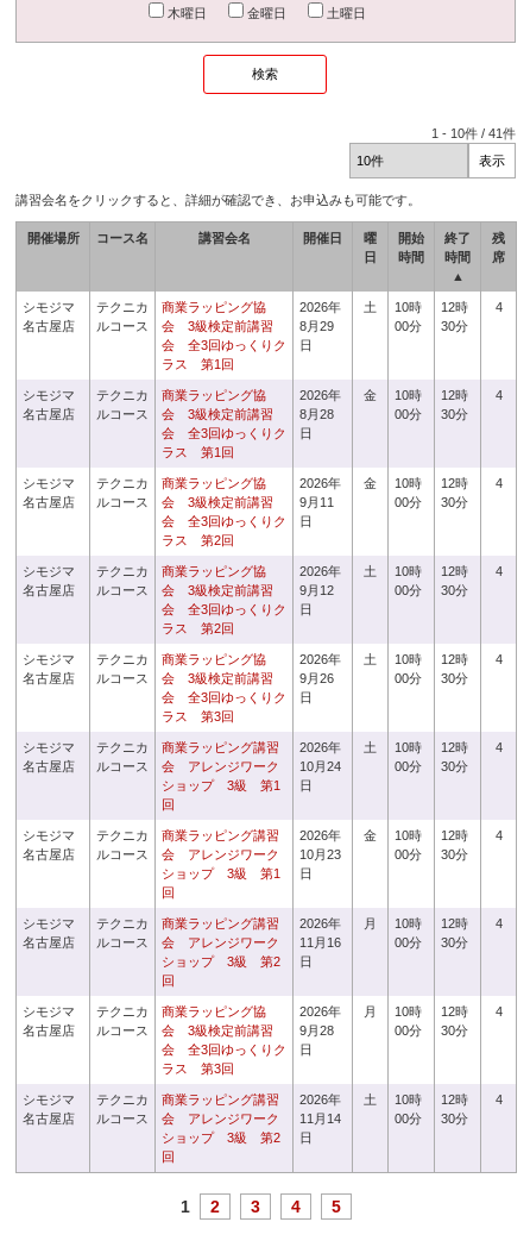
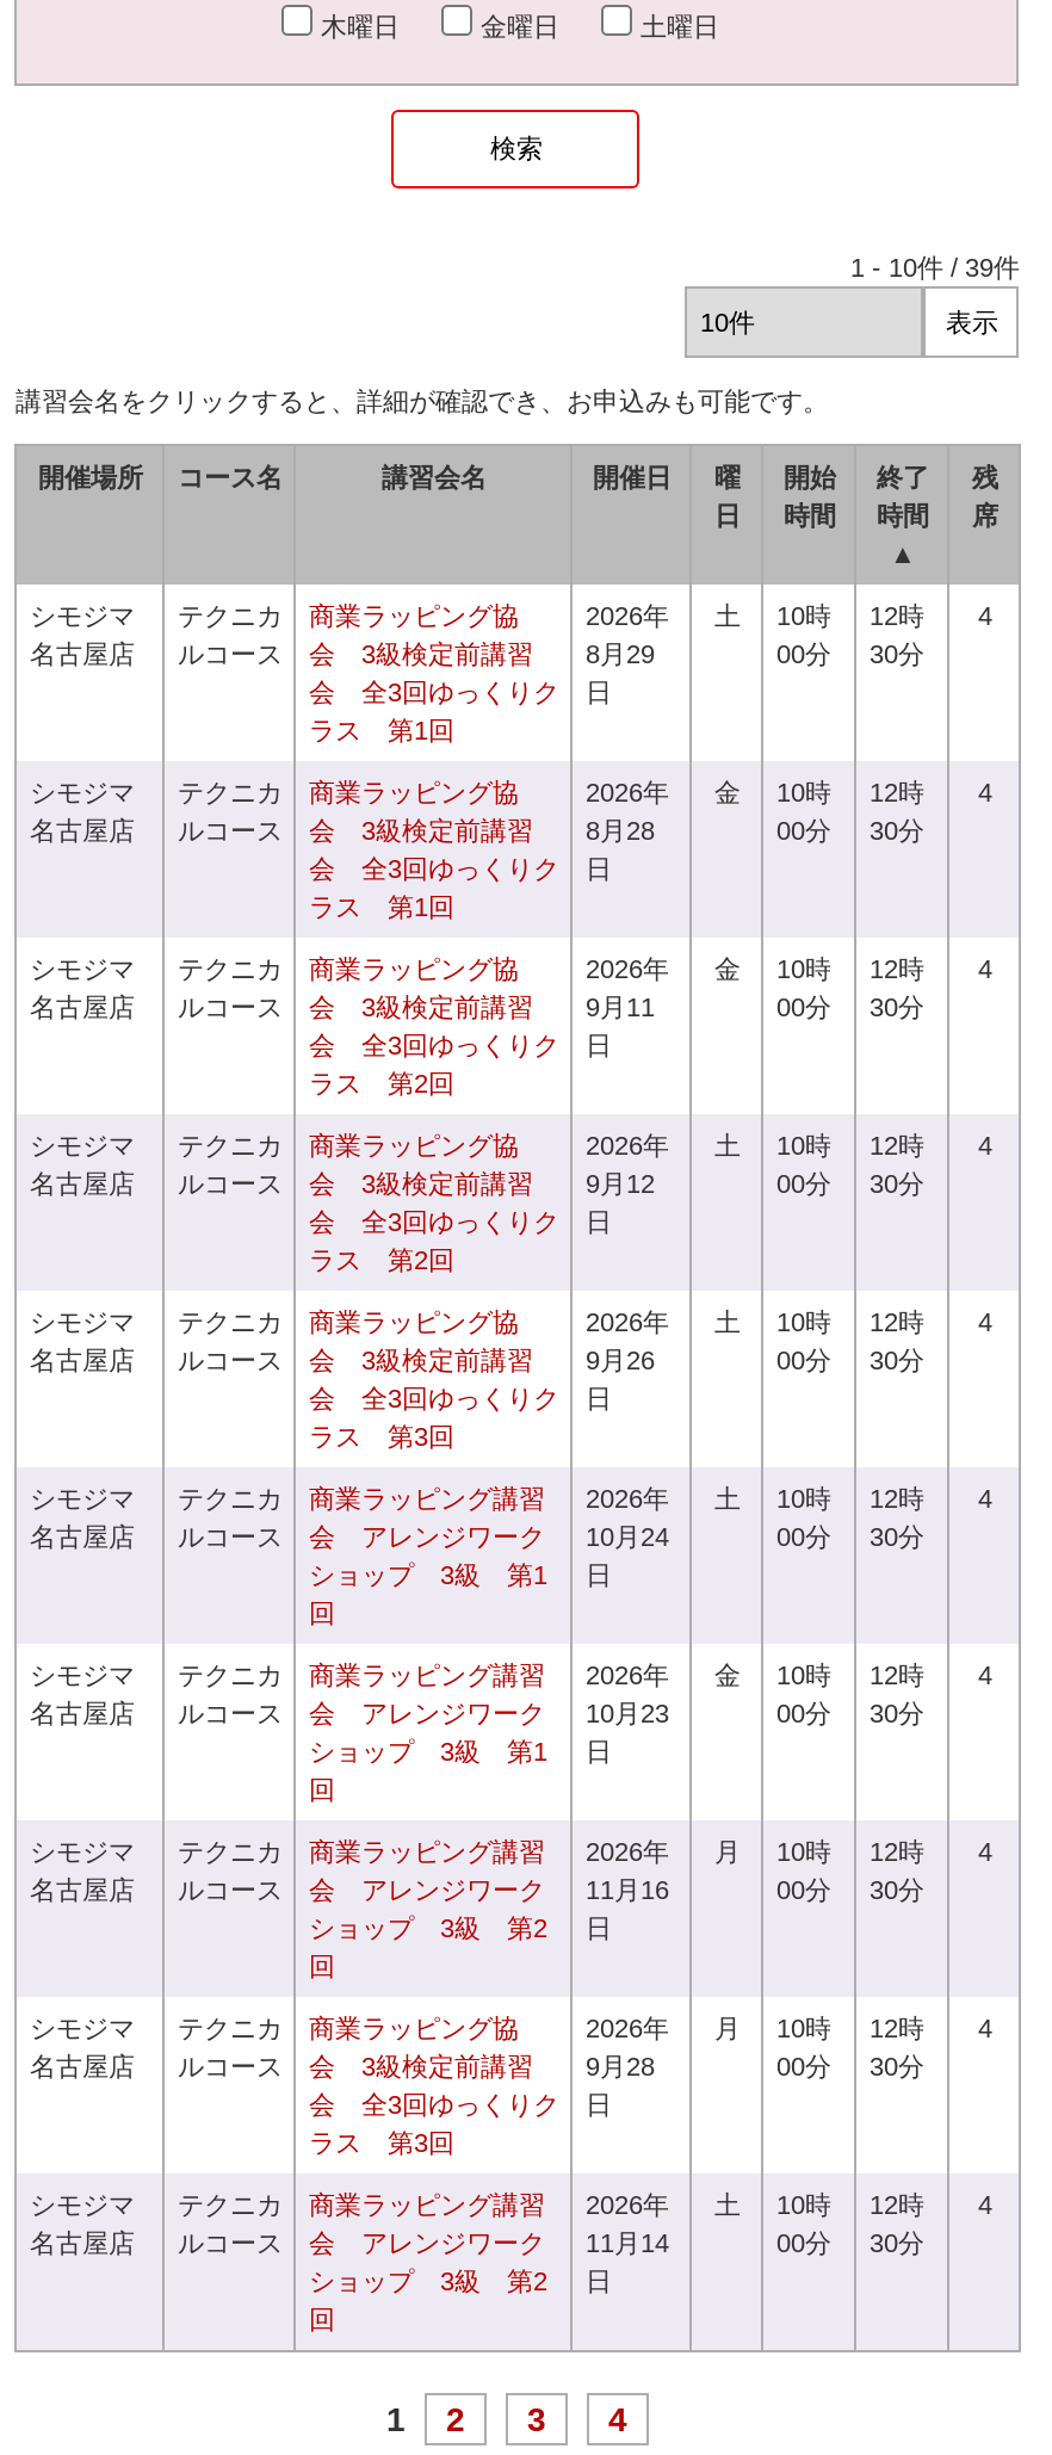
[432,126,516,140] 1 - 10件 / 41件 -> [850,253,1020,282] 1 - 10件 / 39件
[332,1197,341,1216] 5 -> none

